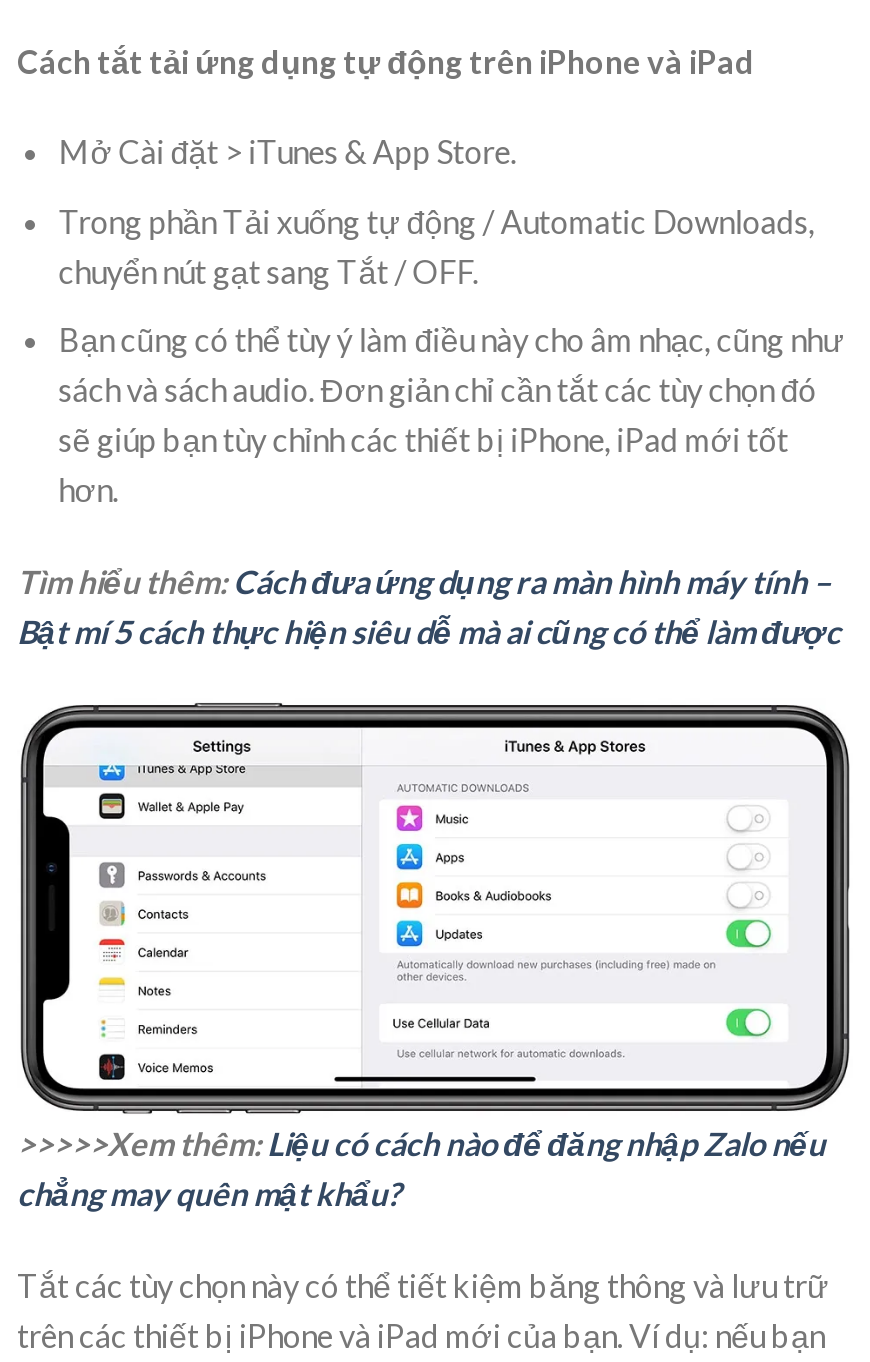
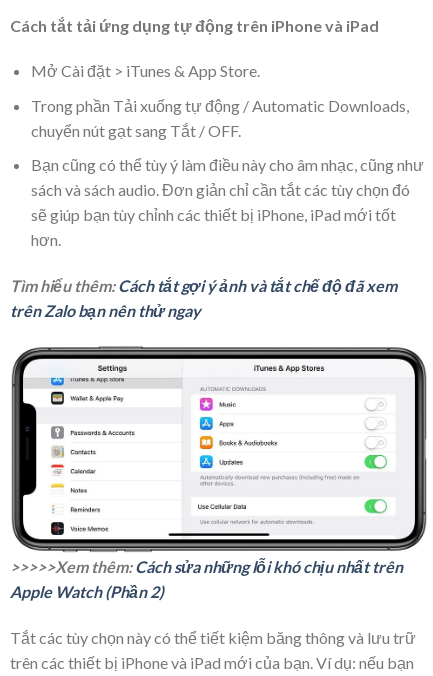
[17,563,841,651] Tìm hiểu thêm: Cách đưa ứng dụng ra màn hình máy tính – | Bật mí 5 cách thực hiện siêu dễ mà ai cũng có thể làm được -> [10,276,397,320] Tìm hiểu thêm: Cách tắt gợi ý ảnh và tắt chế độ đã xem | trên Zalo bạn nên thử ngay
[17,1125,825,1213] >>>>>Xem thêm: Liệu có cách nào để đăng nhập Zalo nếu | chẳng may quên mật khẩu? -> [10,557,403,601] >>>>>Xem thêm: Cách sửa những lỗi khó chịu nhất trên | Apple Watch (Phần 2)

